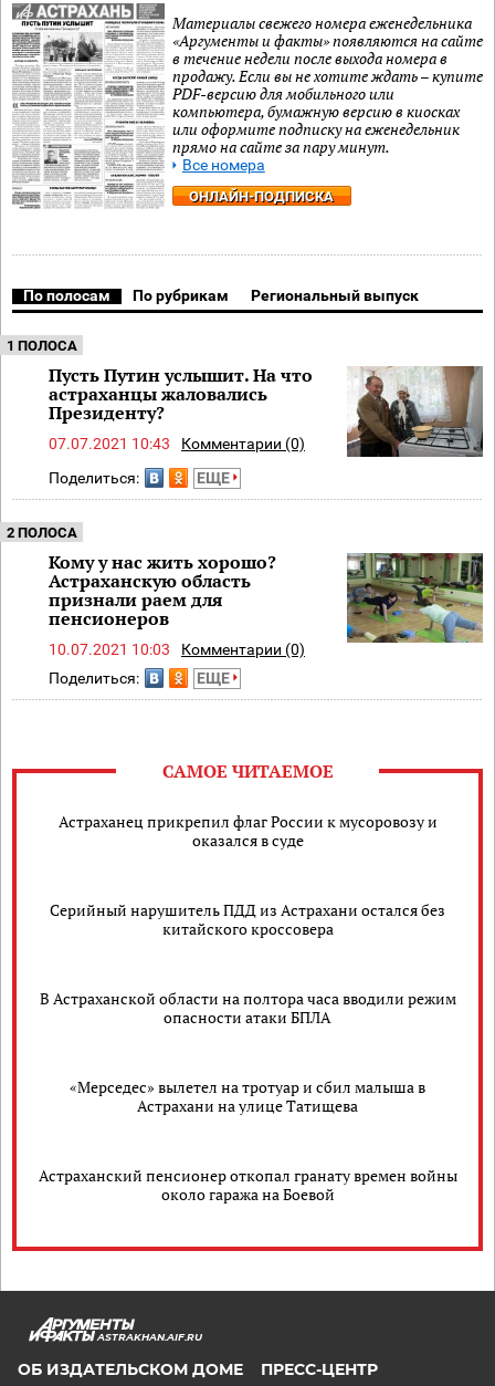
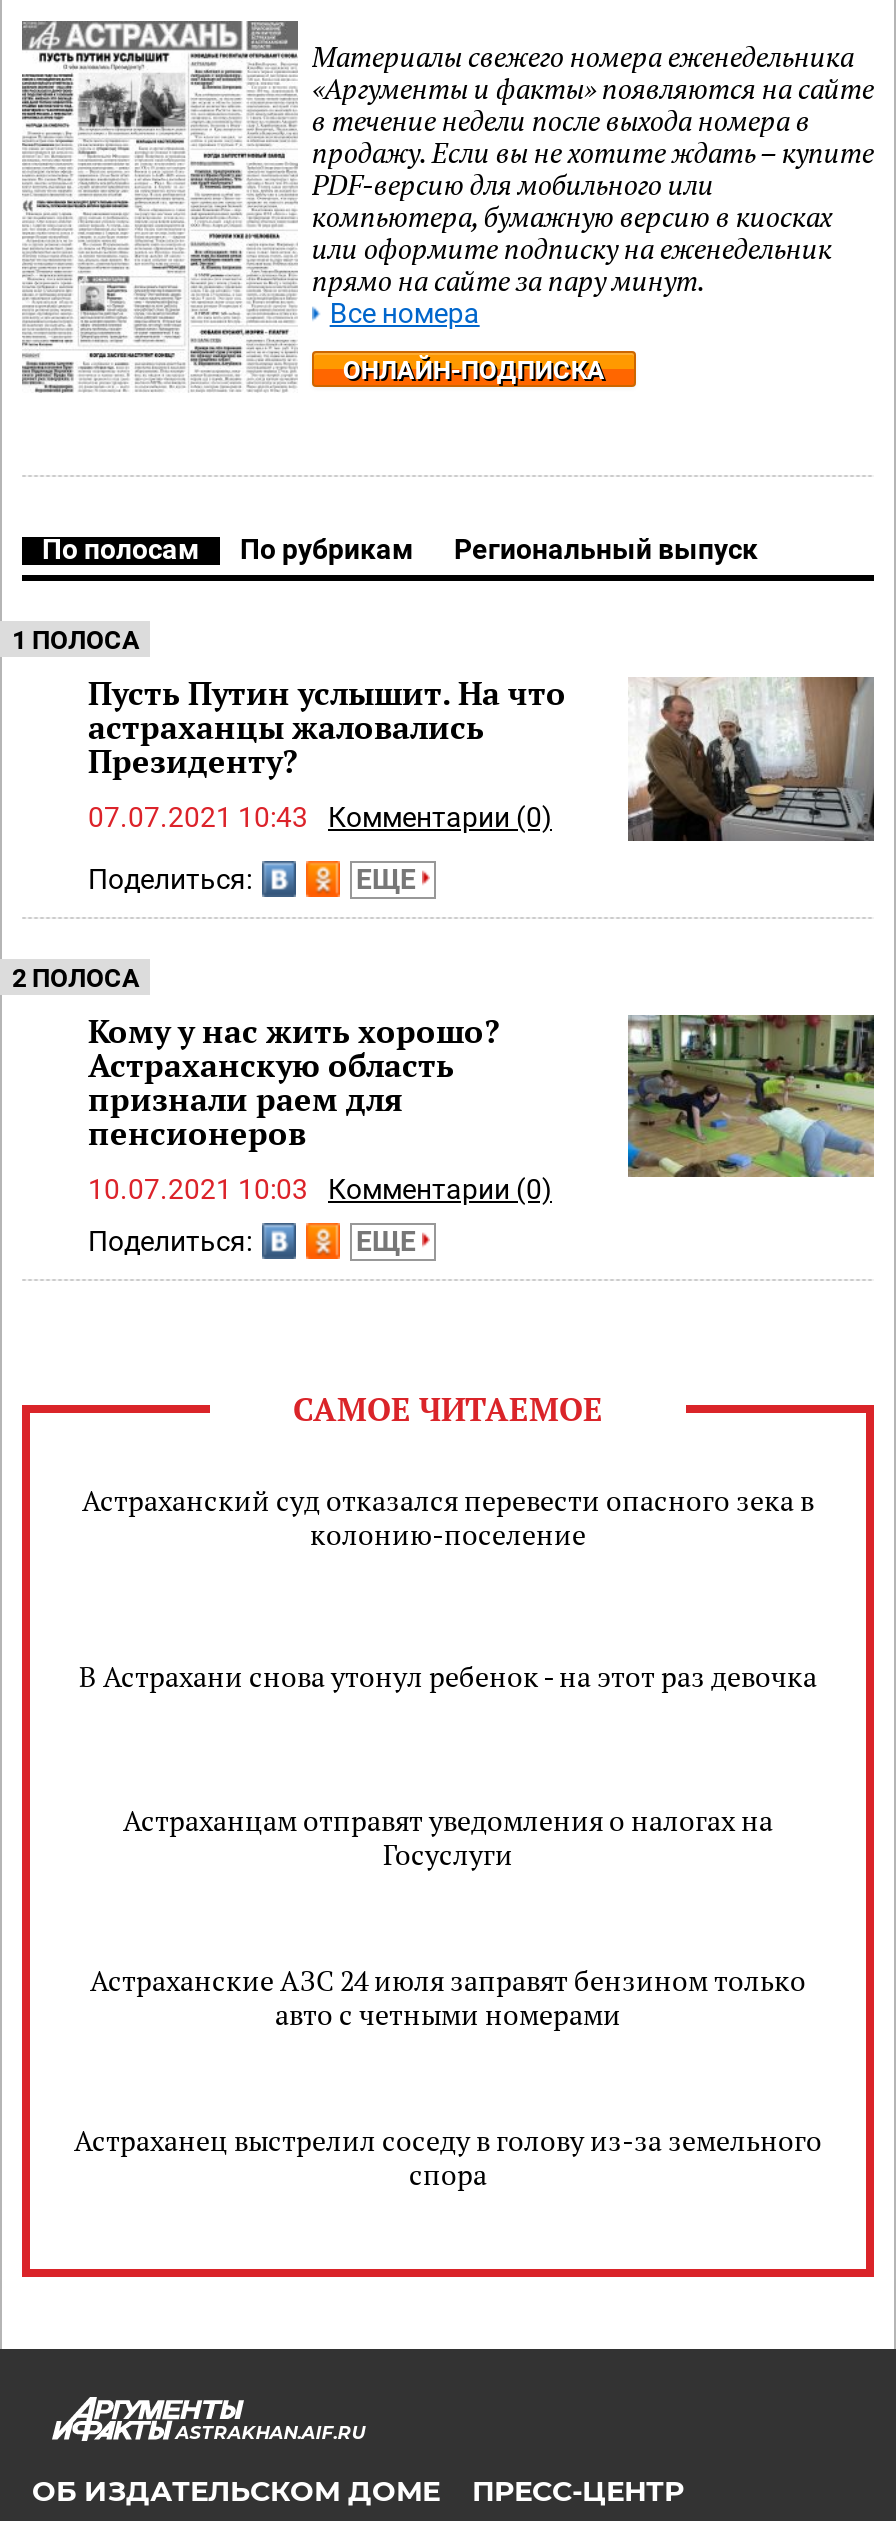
[58,810,437,850] Астраханец прикрепил флаг России к мусоровозу и | оказался в суде -> [82,1480,814,1552] Астраханский суд отказался перевести опасного зека в | колонию-поселение
[50,899,445,939] Серийный нарушитель ПДД из Астрахани остался без | китайского кроссовера -> [79,1657,817,1695] В Астрахани снова утонул ребенок - на этот раз девочка
[39,987,456,1027] В Астраханской области на полтора часа вводили режим | опасности атаки БПЛА -> [123,1800,773,1872] Астраханцам отправят уведомления о налогах на | Госуслуги
[70,1076,425,1116] «Мерседес» вылетел на тротуар и сбил малыша в | Астрахани на улице Татищева -> [90,1960,806,2032] Астраханские АЗС 24 июля заправят бензином только | авто с четными номерами
[38,1164,457,1204] Астраханский пенсионер откопал гранату времен войны | около гаража на Боевой -> [74,2120,822,2192] Астраханец выстрелил соседу в голову из-за земельного | спора

